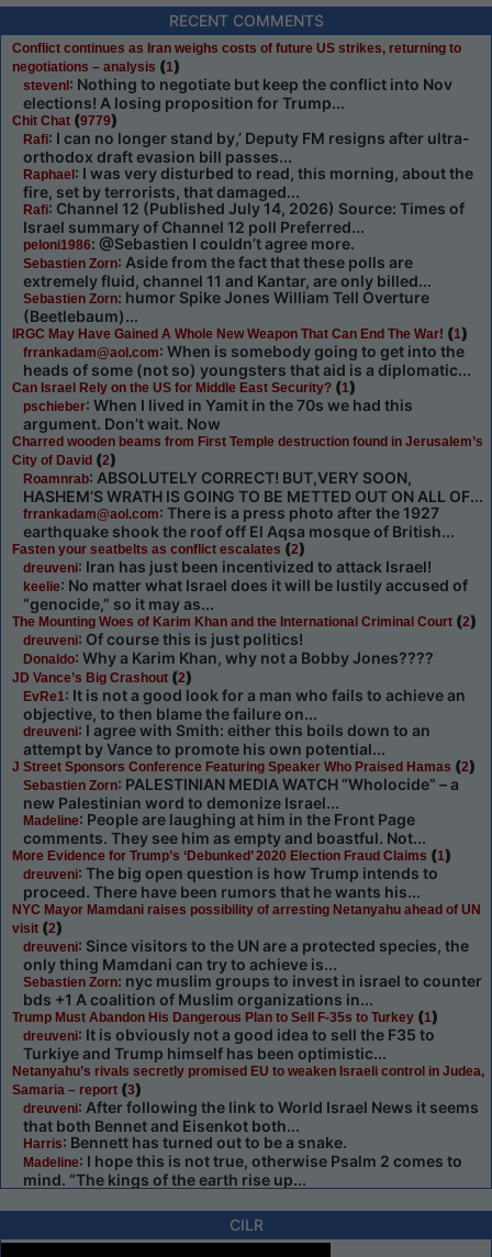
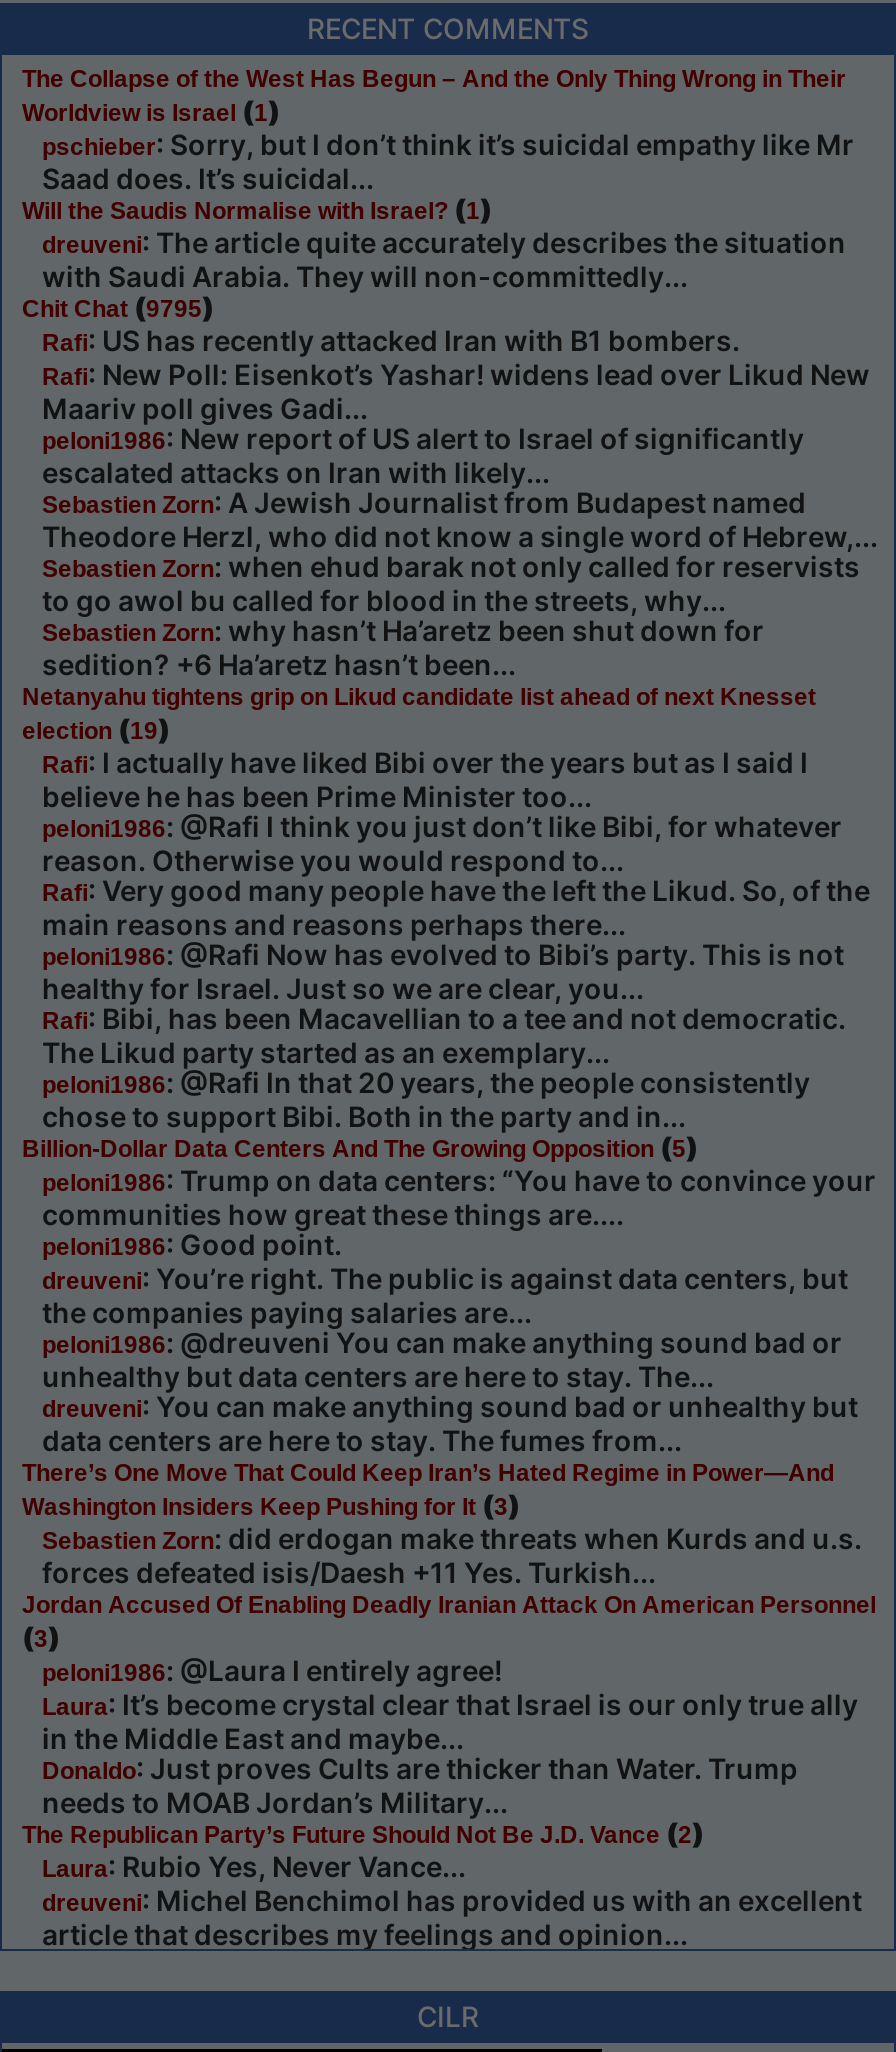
[12,41,484,1189] Conflict continues as Iran weighs costs of future US strikes, returning to | negotiations – analysis (1) | stevenl: Nothing to negotiate but keep the conflict into Nov | elections! A losing proposition for Trump... | Chit Chat (9779) | Rafi: I can no longer stand by,’ Deputy FM resigns after ultra- | orthodox draft evasion bill passes... | Raphael: I was very disturbed to read, this morning, about the | fire, set by terrorists, that damaged... | Rafi: Channel 12 (Published July 14, 2026) Source: Times of | Israel summary of Channel 12 poll Preferred... | peloni1986: @Sebastien I couldn’t agree more. | Sebastien Zorn: Aside from the fact that these polls are | extremely fluid, channel 11 and Kantar, are only billed... | Sebastien Zorn: humor Spike Jones William Tell Overture | (Beetlebaum)... | IRGC May Have Gained A Whole New Weapon That Can End The War! (1) | frrankadam@aol.com: When is somebody going to get into the | heads of some (not so) youngsters that aid is a diplomatic... | Can Israel Rely on the US for Middle East Security? (1) | pschieber: When I lived in Yamit in the 70s we had this | argument. Don’t wait. Now | Charred wooden beams from First Temple destruction found in Jerusalem’s | City of David (2) | Roamnrab: ABSOLUTELY CORRECT! BUT,VERY SOON, | HASHEM’S WRATH IS GOING TO BE METTED OUT ON ALL OF... | frrankadam@aol.com: There is a press photo after the 1927 | earthquake shook the roof off El Aqsa mosque of British... | Fasten your seatbelts as conflict escalates (2) | dreuveni: Iran has just been incentivized to attack Israel! | keelie: No matter what Israel does it will be lustily accused of | “genocide,” so it may as... | The Mounting Woes of Karim Khan and the International Criminal Court (2) | dreuveni: Of course this is just politics! | Donaldo: Why a Karim Khan, why not a Bobby Jones???? | JD Vance’s Big Crashout (2) | EvRe1: It is not a good look for a man who fails to achieve an | objective, to then blame the failure on... | dreuveni: I agree with Smith: either this boils down to an | attempt by Vance to promote his own potential... | J Street Sponsors Conference Featuring Speaker Who Praised Hamas (2) | Sebastien Zorn: PALESTINIAN MEDIA WATCH “Wholocide” – a | new Palestinian word to demonize Israel... | Madeline: People are laughing at him in the Front Page | comments. They see him as empty and boastful. Not... | More Evidence for Trump’s ‘Debunked’ 2020 Election Fraud Claims (1) | dreuveni: The big open question is how Trump intends to | proceed. There have been rumors that he wants his... | NYC Mayor Mamdani raises possibility of arresting Netanyahu ahead of UN | visit (2) | dreuveni: Since visitors to the UN are a protected species, the | only thing Mamdani can try to achieve is... | Sebastien Zorn: nyc muslim groups to invest in israel to counter | bds +1 A coalition of Muslim organizations in... | Trump Must Abandon His Dangerous Plan to Sell F-35s to Turkey (1) | dreuveni: It is obviously not a good idea to sell the F35 to | Turkiye and Trump himself has been optimistic... | Netanyahu’s rivals secretly promised EU to weaken Israeli control in Judea, | Samaria – report (3) | dreuveni: After following the link to World Israel News it seems | that both Bennet and Eisenkot both... | Harris: Bennett has turned out to be a snake. | Madeline: I hope this is not true, otherwise Psalm 2 comes to | mind. “The kings of the earth rise up... -> [22,66,878,1952] The Collapse of the West Has Begun – And the Only Thing Wrong in Their | Worldview is Israel (1) | pschieber: Sorry, but I don’t think it’s suicidal empathy like Mr | Saad does. It’s suicidal... | Will the Saudis Normalise with Israel? (1) | dreuveni: The article quite accurately describes the situation | with Saudi Arabia. They will non-committedly... | Chit Chat (9795) | Rafi: US has recently attacked Iran with B1 bombers. | Rafi: New Poll: Eisenkot’s Yashar! widens lead over Likud New | Maariv poll gives Gadi... | peloni1986: New report of US alert to Israel of significantly | escalated attacks on Iran with likely... | Sebastien Zorn: A Jewish Journalist from Budapest named | Theodore Herzl, who did not know a single word of Hebrew,... | Sebastien Zorn: when ehud barak not only called for reservists | to go awol bu called for blood in the streets, why... | Sebastien Zorn: why hasn’t Ha’aretz been shut down for | sedition? +6 Ha’aretz hasn’t been... | Netanyahu tightens grip on Likud candidate list ahead of next Knesset | election (19) | Rafi: I actually have liked Bibi over the years but as I said I | believe he has been Prime Minister too... | peloni1986: @Rafi I think you just don’t like Bibi, for whatever | reason. Otherwise you would respond to... | Rafi: Very good many people have the left the Likud. So, of the | main reasons and reasons perhaps there... | peloni1986: @Rafi Now has evolved to Bibi’s party. This is not | healthy for Israel. Just so we are clear, you... | Rafi: Bibi, has been Macavellian to a tee and not democratic. | The Likud party started as an exemplary... | peloni1986: @Rafi In that 20 years, the people consistently | chose to support Bibi. Both in the party and in... | Billion-Dollar Data Centers And The Growing Opposition (5) | peloni1986: Trump on data centers: “You have to convince your | communities how great these things are.... | peloni1986: Good point. | dreuveni: You’re right. The public is against data centers, but | the companies paying salaries are... | peloni1986: @dreuveni You can make anything sound bad or | unhealthy but data centers are here to stay. The... | dreuveni: You can make anything sound bad or unhealthy but | data centers are here to stay. The fumes from... | There’s One Move That Could Keep Iran’s Hated Regime in Power—And | Washington Insiders Keep Pushing for It (3) | Sebastien Zorn: did erdogan make threats when Kurds and u.s. | forces defeated isis/Daesh +11 Yes. Turkish... | Jordan Accused Of Enabling Deadly Iranian Attack On American Personnel | (3) | peloni1986: @Laura I entirely agree! | Laura: It’s become crystal clear that Israel is our only true ally | in the Middle East and maybe... | Donaldo: Just proves Cults are thicker than Water. Trump | needs to MOAB Jordan’s Military... | The Republican Party’s Future Should Not Be J.D. Vance (2) | Laura: Rubio Yes, Never Vance... | dreuveni: Michel Benchimol has provided us with an excellent | article that describes my feelings and opinion...

